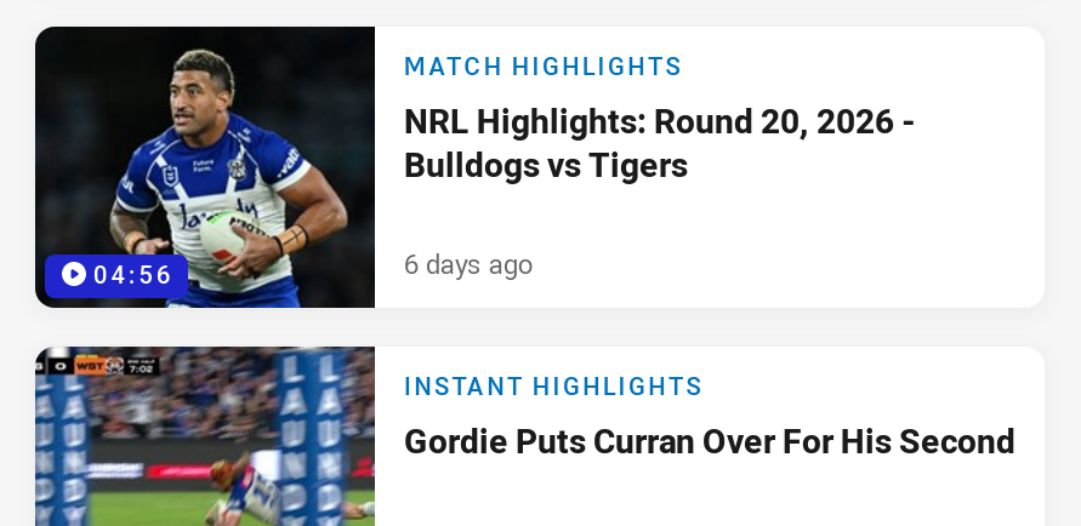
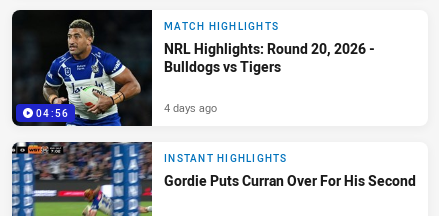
[404,244,533,281] 6 days ago -> [164,100,217,115] 4 days ago

